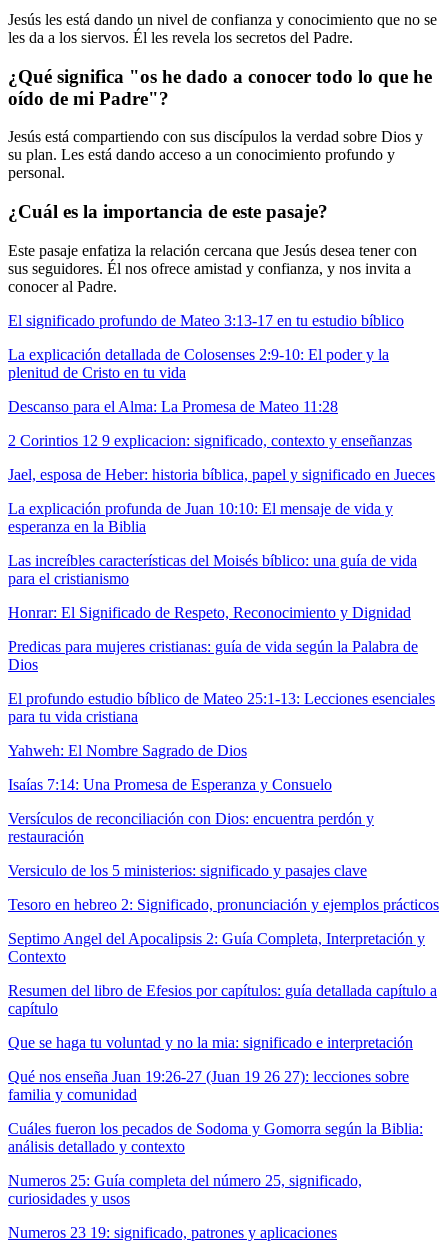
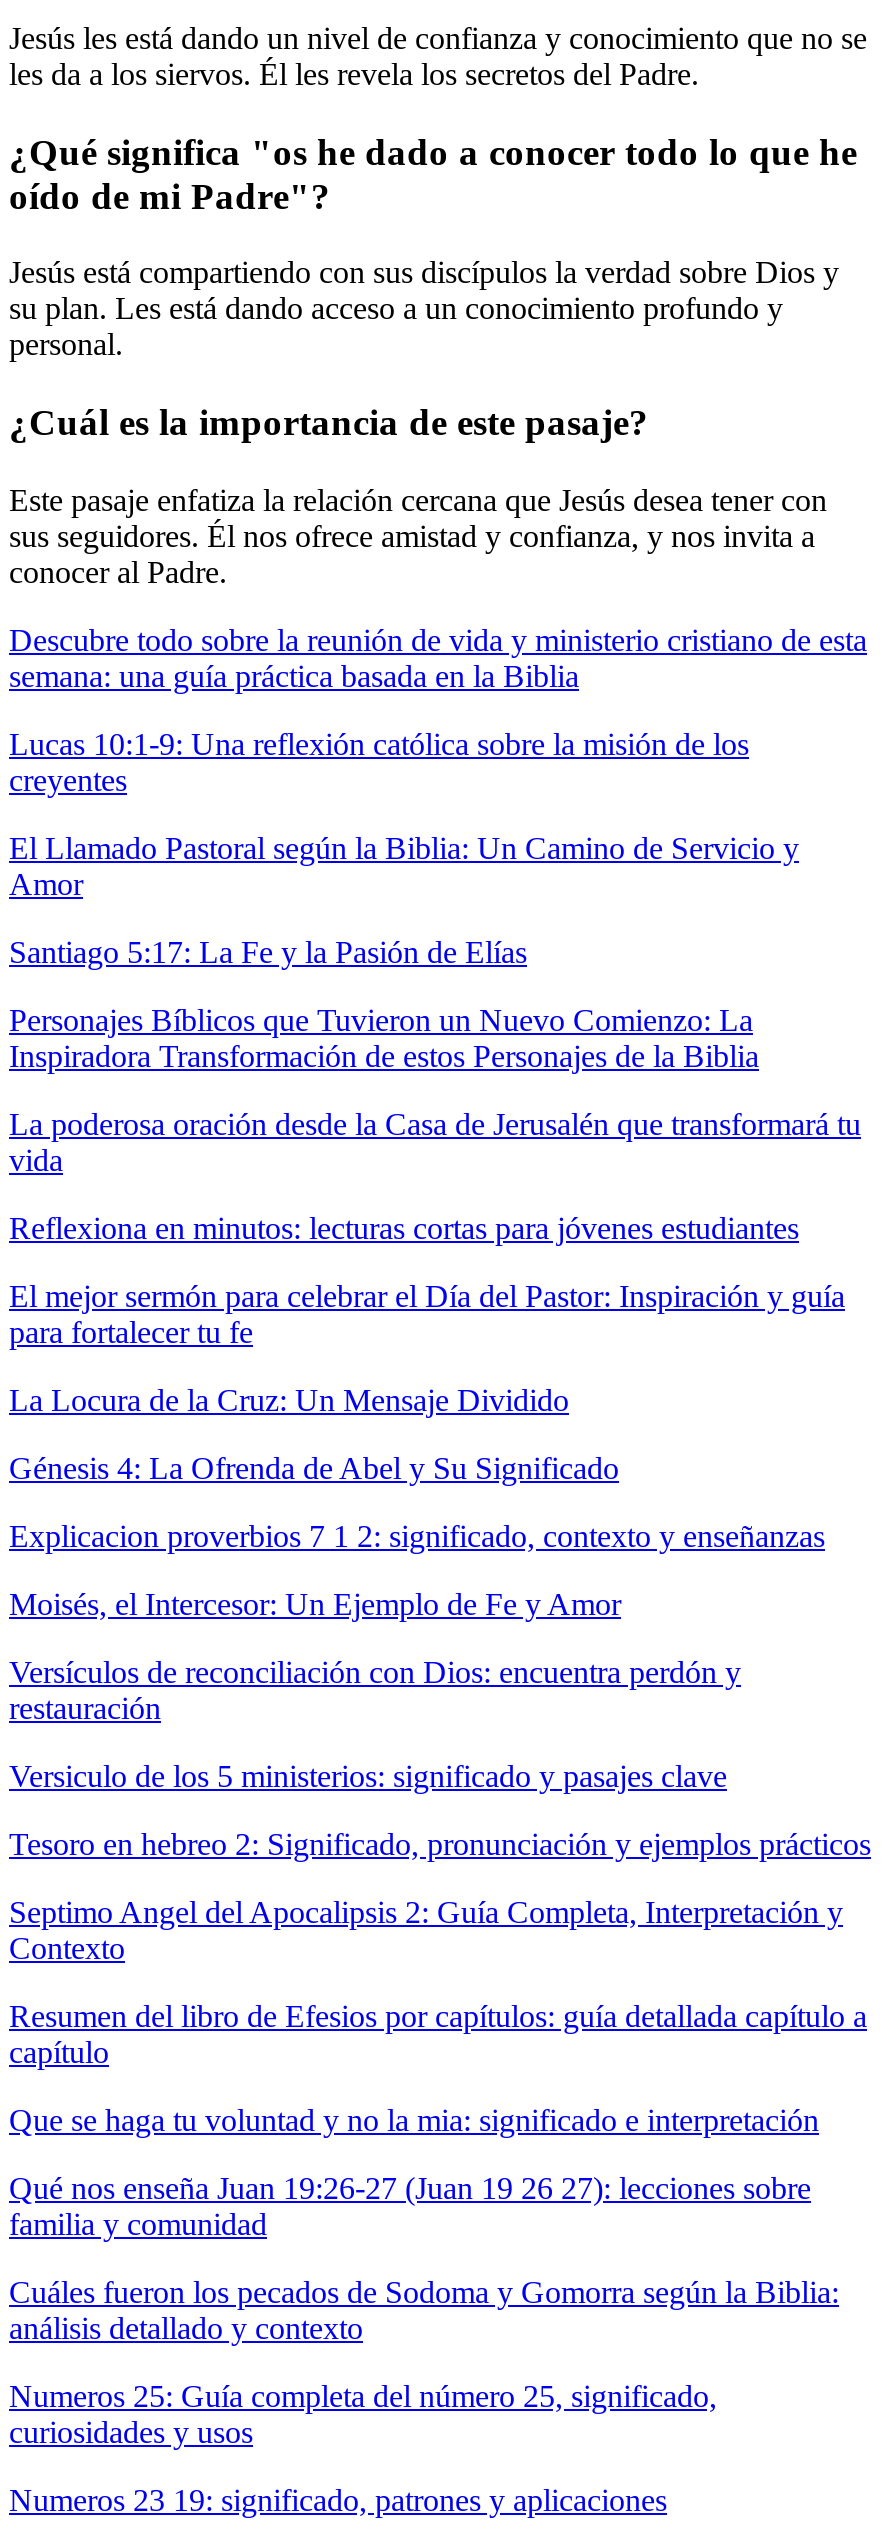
[8,312,404,329] El significado profundo de Mateo 3:13-17 en tu estudio bíblico -> [9,623,867,693] Descubre todo sobre la reunión de vida y ministerio cristiano de esta | semana: una guía práctica basada en la Biblia
[8,346,389,381] La explicación detallada de Colosenses 2:9-10: El poder y la | plenitud de Cristo en tu vida -> [9,727,749,797] Lucas 10:1-9: Una reflexión católica sobre la misión de los | creyentes
[8,398,338,415] Descanso para el Alma: La Promesa de Mateo 11:28 -> [9,831,799,901] El Llamado Pastoral según la Biblia: Un Camino de Servicio y | Amor
[8,432,412,449] 2 Corintios 12 9 explicacion: significado, contexto y enseñanzas -> [9,935,527,969] Santiago 5:17: La Fe y la Pasión de Elías
[8,466,435,483] Jael, esposa de Heber: historia bíblica, papel y significado en Jueces -> [9,1003,759,1073] Personajes Bíblicos que Tuvieron un Nuevo Comienzo: La | Inspiradora Transformación de estos Personajes de la Biblia
[8,500,393,535] La explicación profunda de Juan 10:10: El mensaje de vida y | esperanza en la Biblia -> [9,1107,861,1177] La poderosa oración desde la Casa de Jerusalén que transformará tu | vida
[8,552,417,587] Las increíbles características del Moisés bíblico: una guía de vida | para el cristianismo -> [9,1211,799,1245] Reflexiona en minutos: lecturas cortas para jóvenes estudiantes
[8,604,411,621] Honrar: El Significado de Respeto, Reconocimiento y Dignidad -> [9,1279,845,1349] El mejor sermón para celebrar el Día del Pastor: Inspiración y guía | para fortalecer tu fe
[8,638,418,673] Predicas para mujeres cristianas: guía de vida según la Palabra de | Dios -> [9,1383,569,1417] La Locura de la Cruz: Un Mensaje Dividido
[8,690,435,725] El profundo estudio bíblico de Mateo 25:1-13: Lecciones esenciales | para tu vida cristiana -> [9,1451,619,1485] Génesis 4: La Ofrenda de Abel y Su Significado
[8,742,247,759] Yahweh: El Nombre Sagrado de Dios -> [9,1519,825,1553] Explicacion proverbios 7 1 2: significado, contexto y enseñanzas
[8,776,332,793] Isaías 7:14: Una Promesa de Esperanza y Consuelo -> [9,1587,621,1621] Moisés, el Intercesor: Un Ejemplo de Fe y Amor

